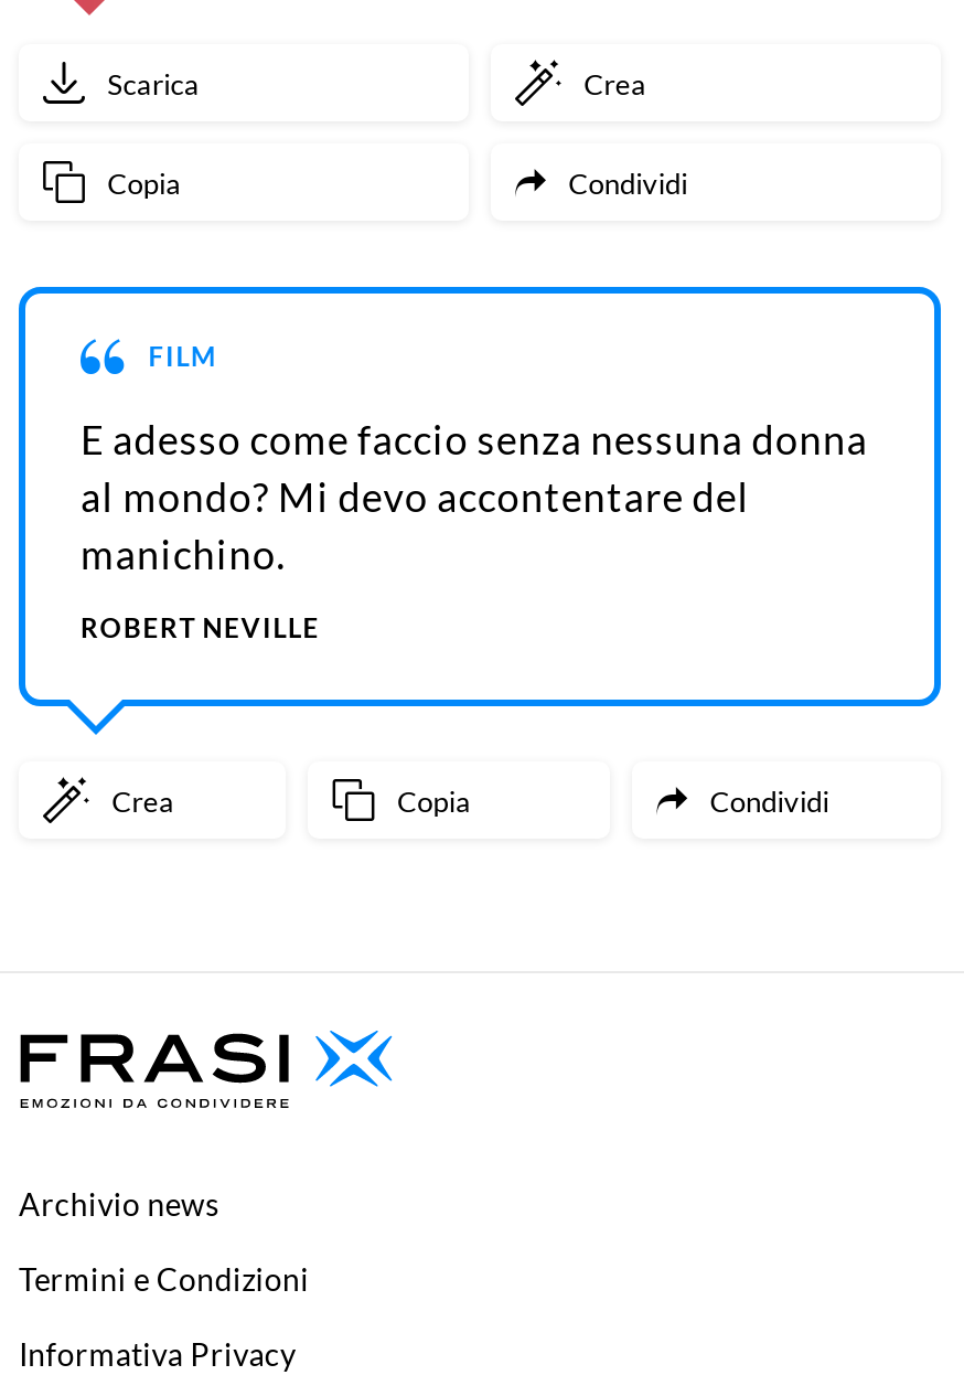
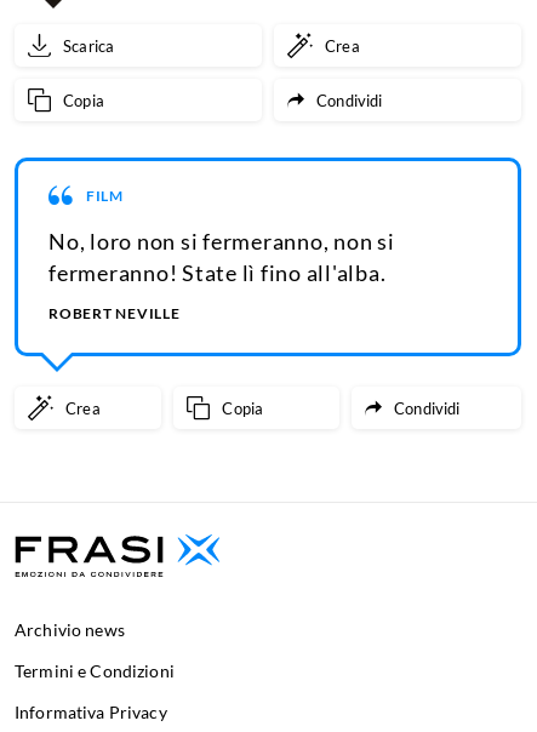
[81,416,868,579] E adesso come faccio senza nessuna donna | al mondo? Mi devo accontentare del | manichino. -> [48,228,395,286] No, loro non si fermeranno, non si | fermeranno! State lì fino all'alba.

